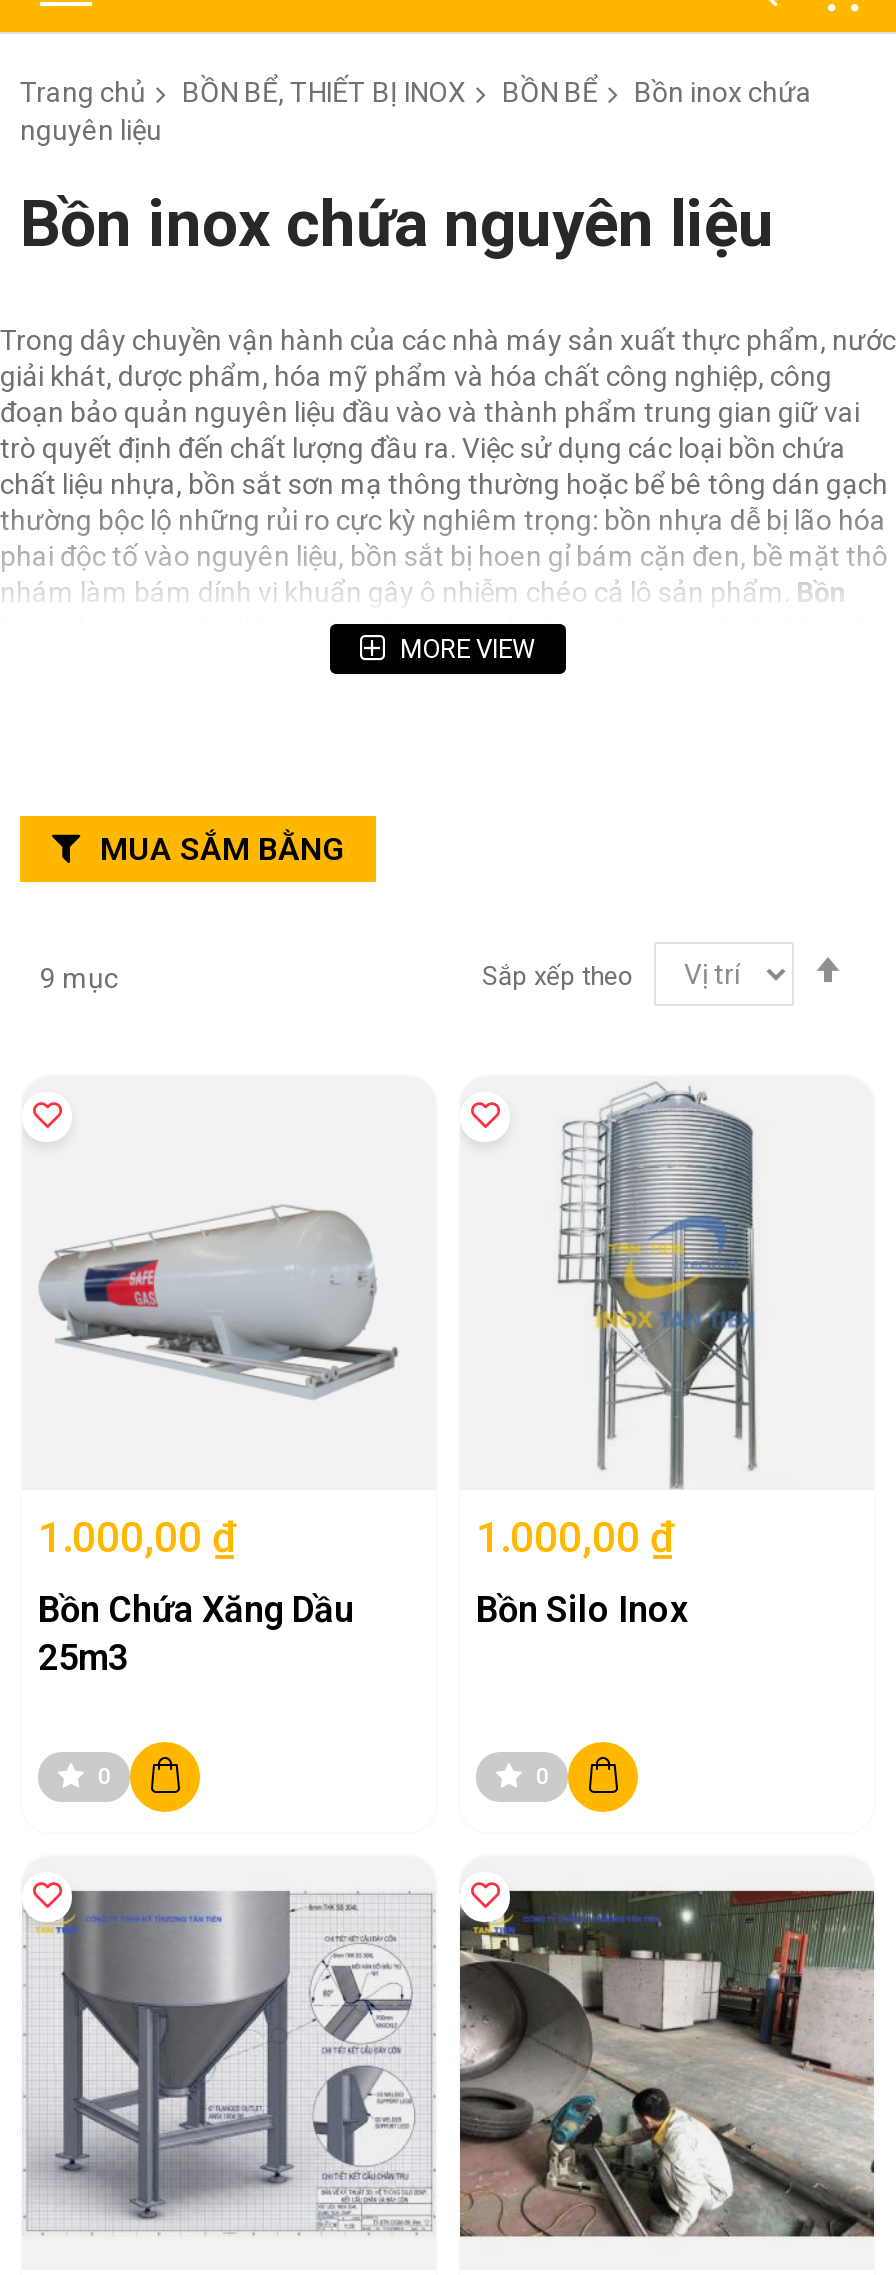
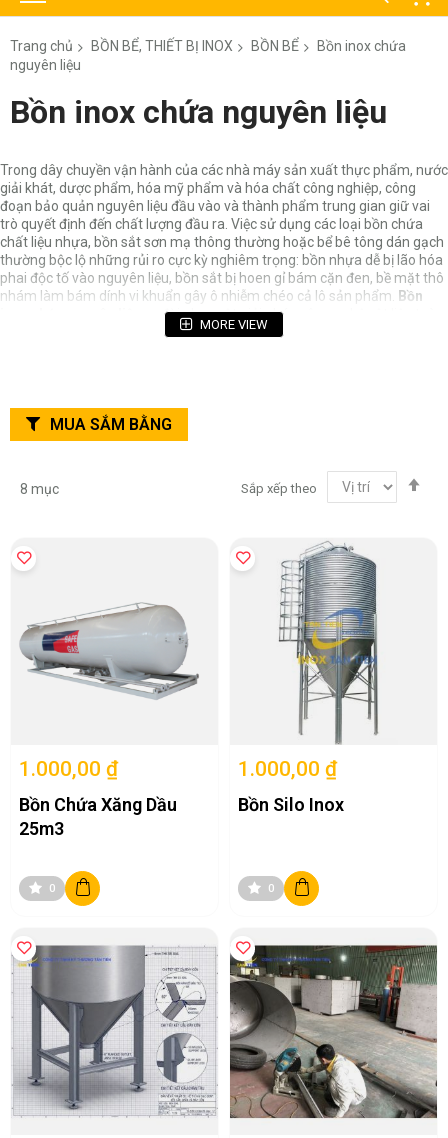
[40,961,118,993] 9 mục -> [20,480,59,496] 8 mục

